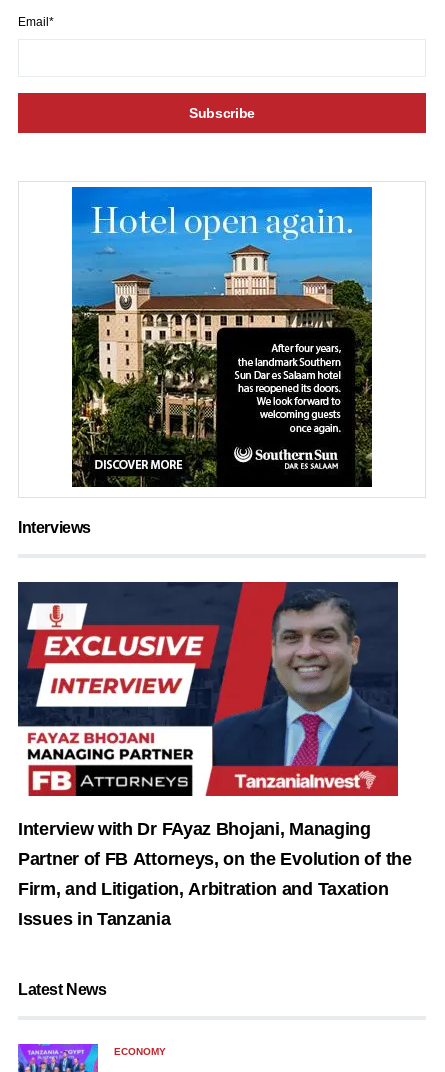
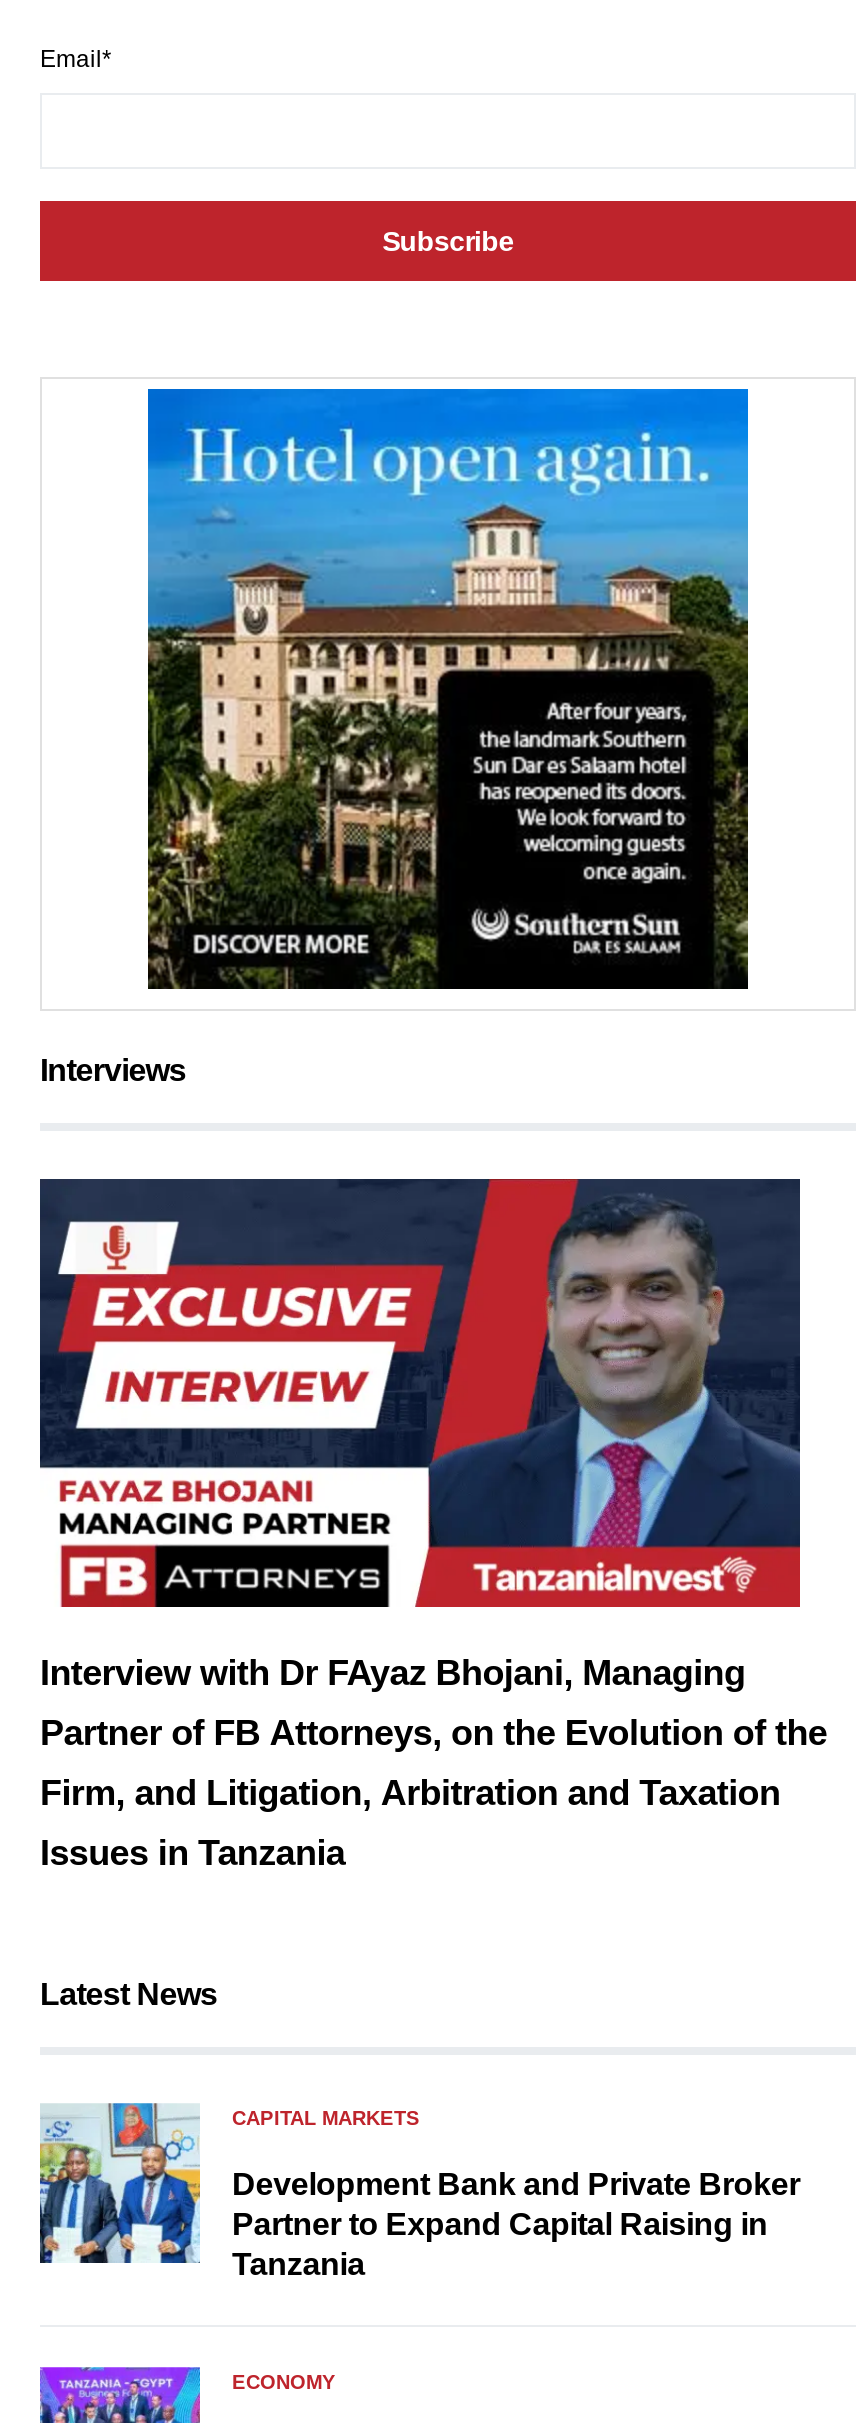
none -> [38,2100,800,2282] [image] | CAPITAL MARKETS | Development Bank and Private Broker | Partner to Expand Capital Raising in | Tanzania

